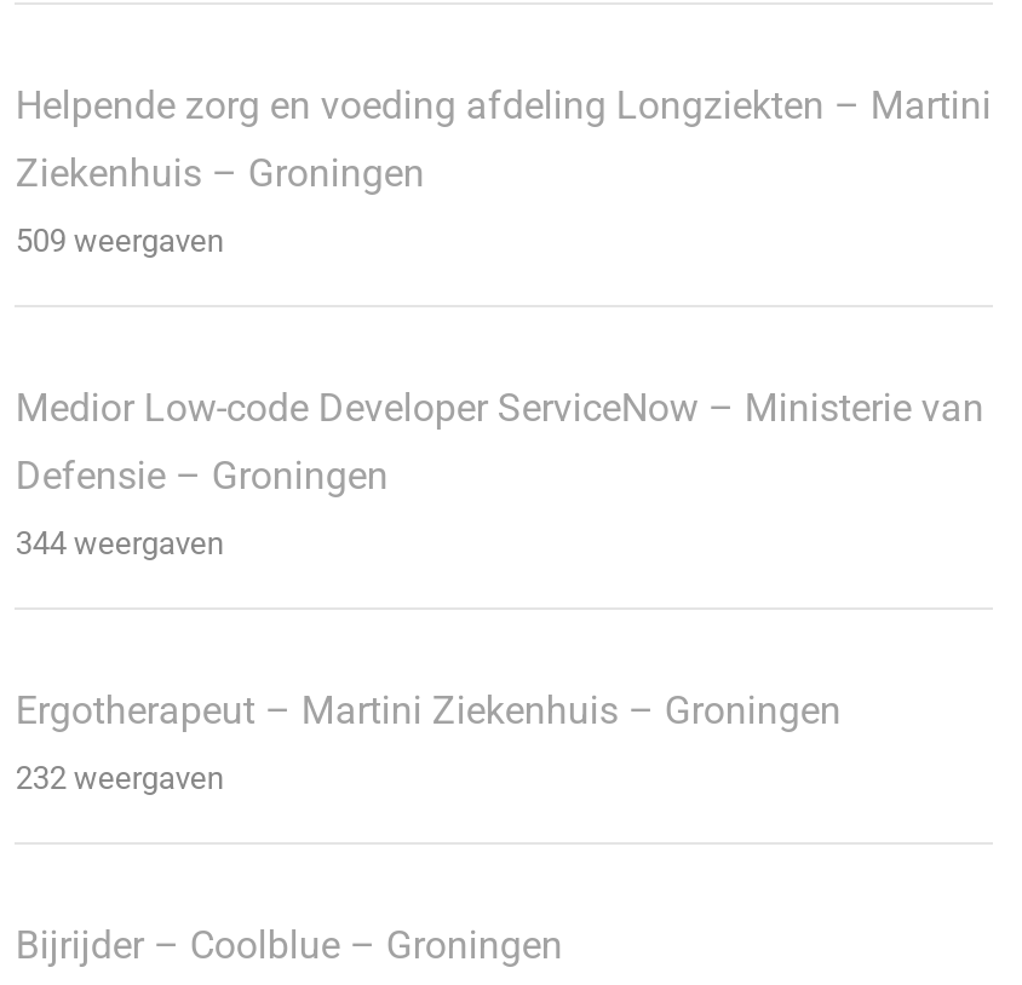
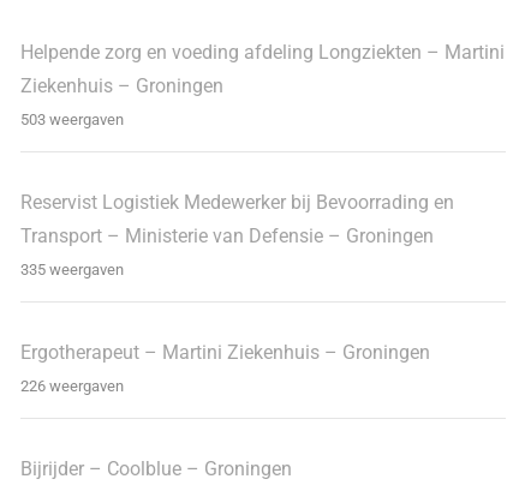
[15,223,224,259] 509 weergaven -> [21,111,124,129] 503 weergaven
[15,385,984,431] Medior Low-code Developer ServiceNow – Ministerie van -> [21,191,455,214] Reservist Logistiek Medewerker bij Bevoorrading en
[15,453,388,499] Defensie – Groningen -> [21,225,434,248] Transport – Ministerie van Defensie – Groningen
[15,526,224,562] 344 weergaven -> [21,261,124,279] 335 weergaven
[15,760,224,797] 232 weergaven -> [21,377,124,395] 226 weergaven

